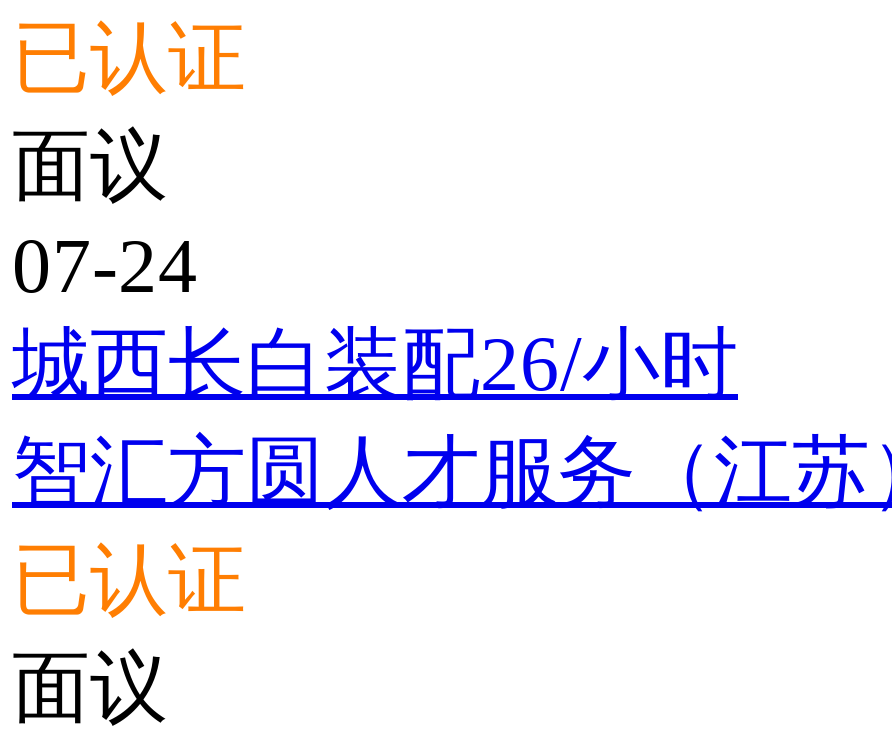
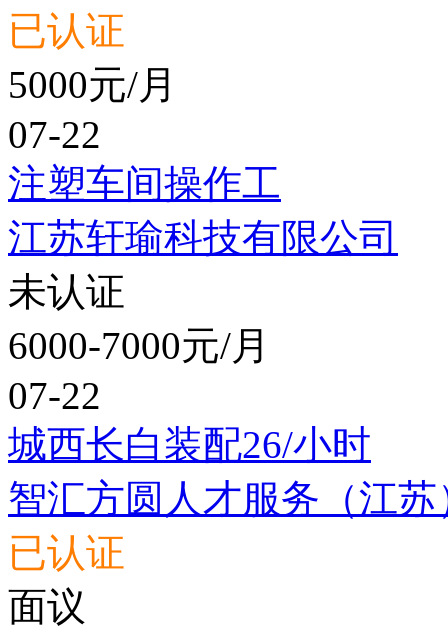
[12,122,198,308] 面议 | 07-24 -> [8,63,398,417] 5000元/月 | 07-22 | 注塑车间操作工 | 江苏轩瑜科技有限公司 | 未认证 | 6000-7000元/月 | 07-22

